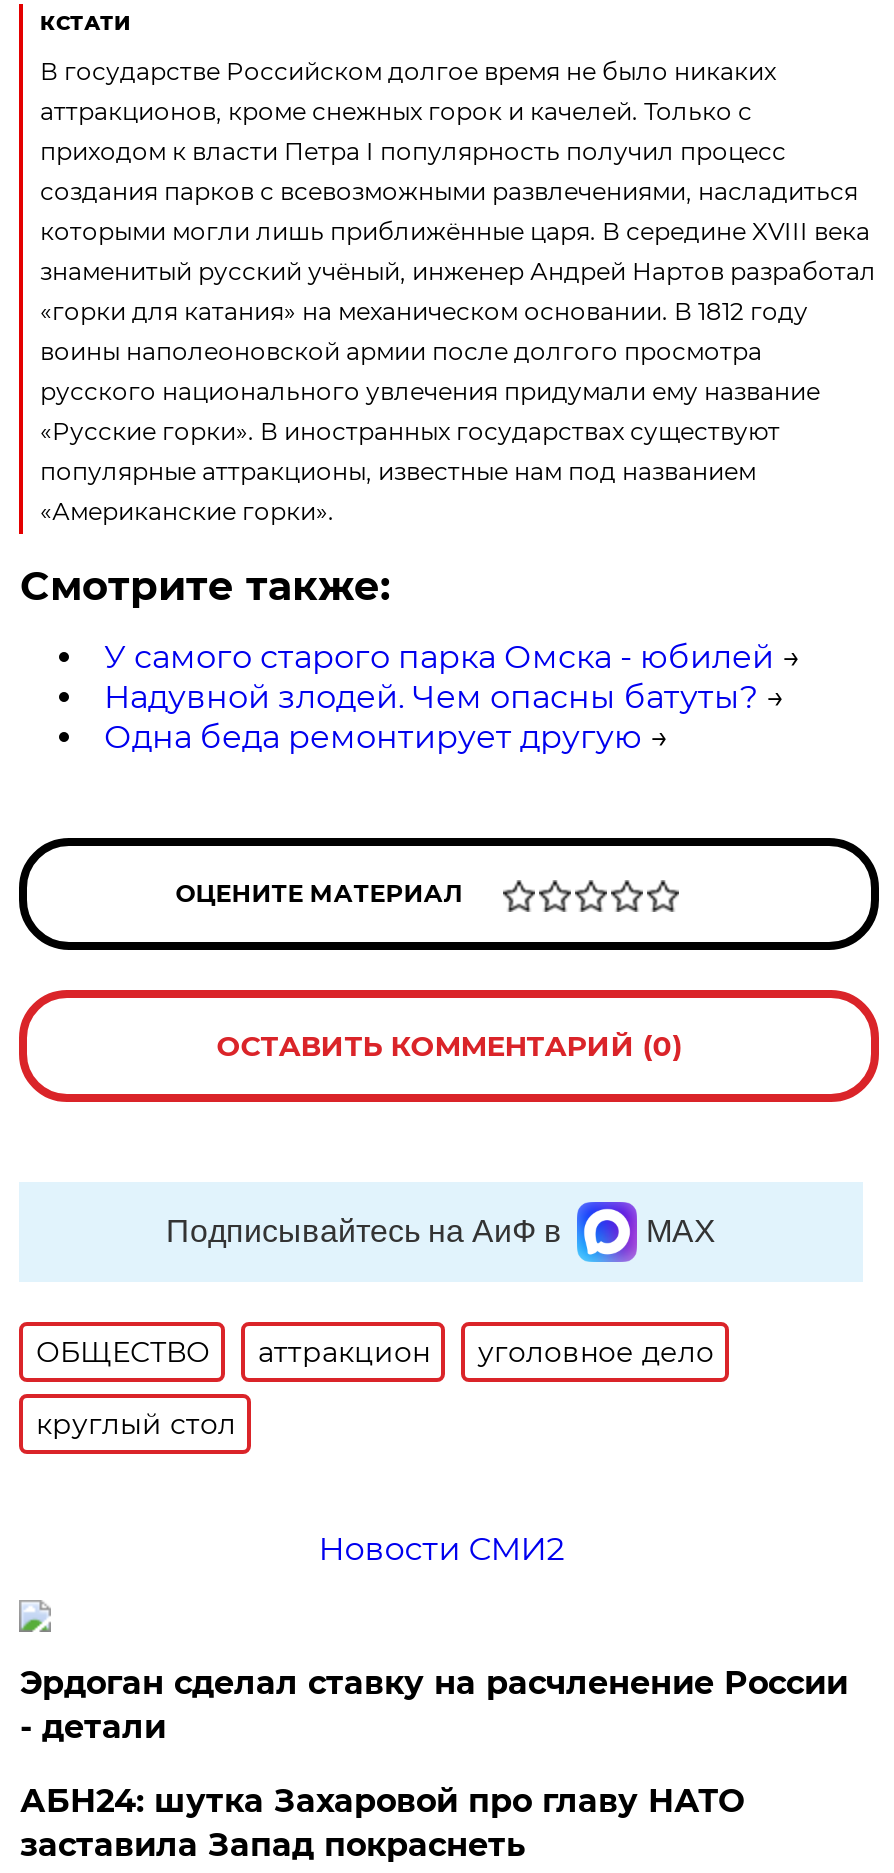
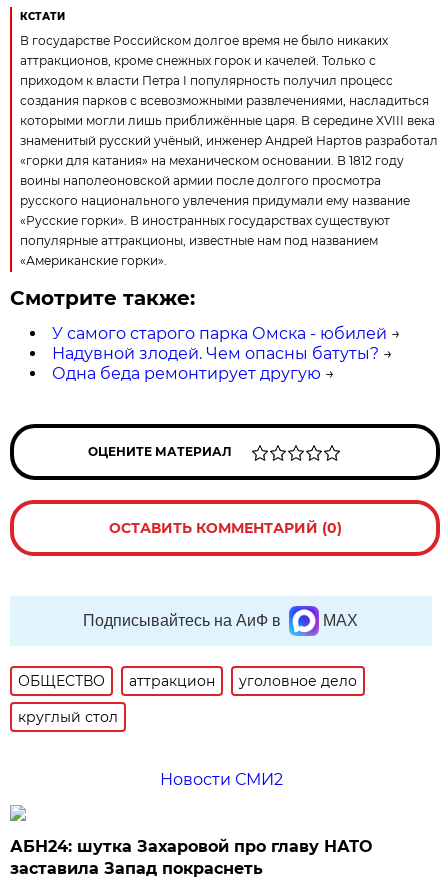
[20,1664,848,1746] Эрдоган сделал ставку на расчленение России | - детали -> none

